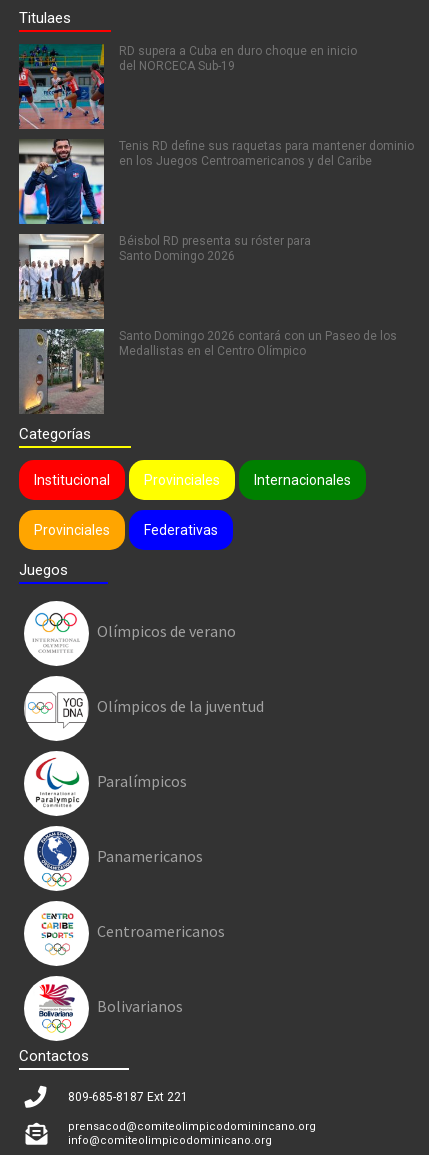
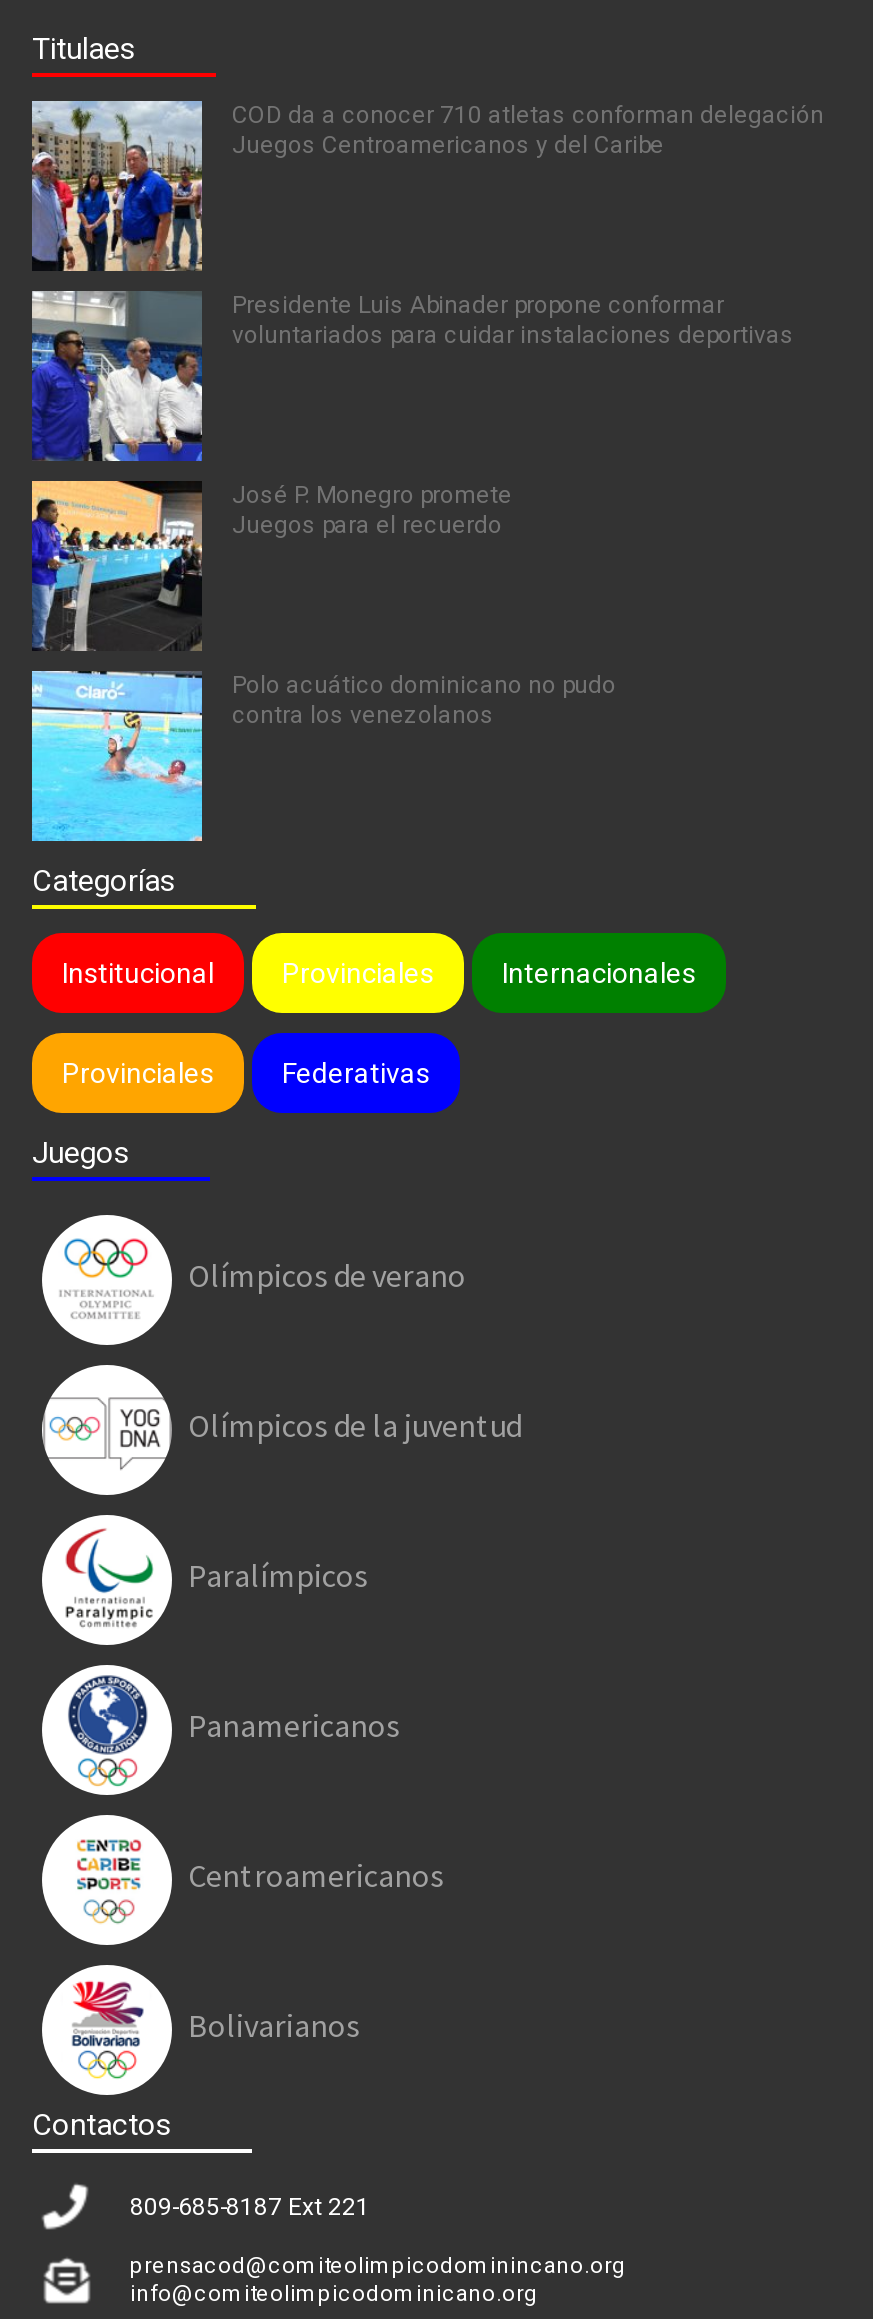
[18,44,357,130] [image] | RD supera a Cuba en duro choque en inicio | del NORCECA Sub-19 -> [30,99,824,271] [image] | COD da a conocer 710 atletas conforman delegación | Juegos Centroamericanos y del Caribe
[18,139,414,225] [image] | Tenis RD define sus raquetas para mantener dominio | en los Juegos Centroamericanos y del Caribe -> [30,289,794,463] [image] | Presidente Luis Abinader propone conformar | voluntariados para cuidar instalaciones deportivas
[18,233,311,320] [image] | Béisbol RD presenta su róster para | Santo Domingo 2026 -> [30,481,512,651] [image] | José P. Monegro promete | Juegos para el recuerdo
[19,328,397,414] [image] | Santo Domingo 2026 contará con un Paseo de los | Medallistas en el Centro Olímpico -> [30,671,616,843] [image] | Polo acuático dominicano no pudo | contra los venezolanos

